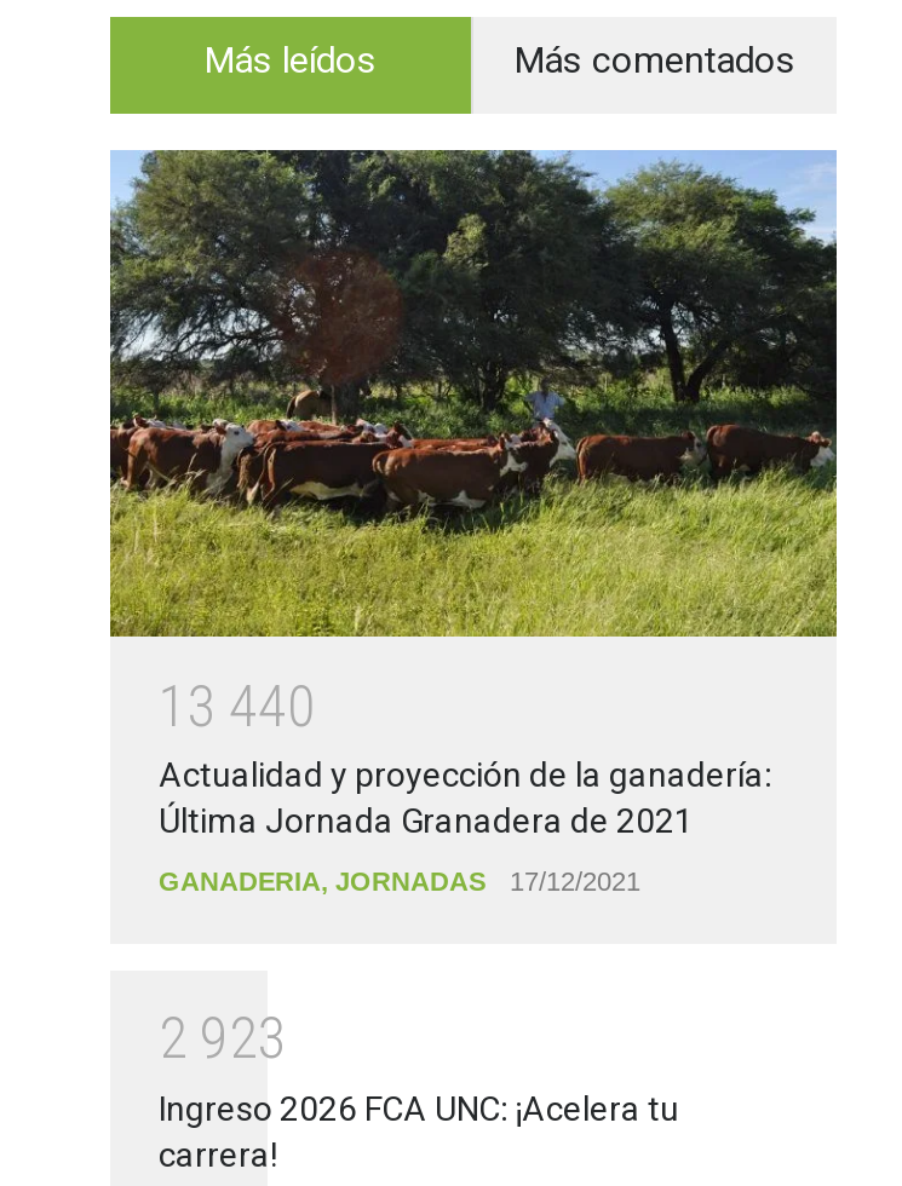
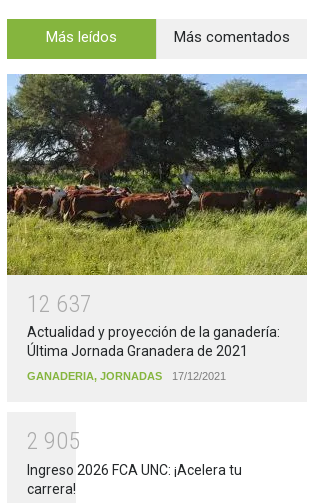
[159,673,316,741] 1 3 440 -> [27,290,92,318] 1 2 637
[159,1005,287,1073] 2 923 -> [27,427,80,455] 2 905

